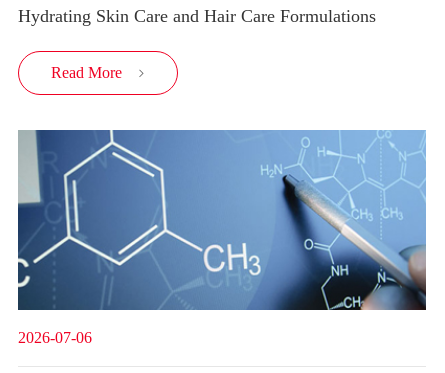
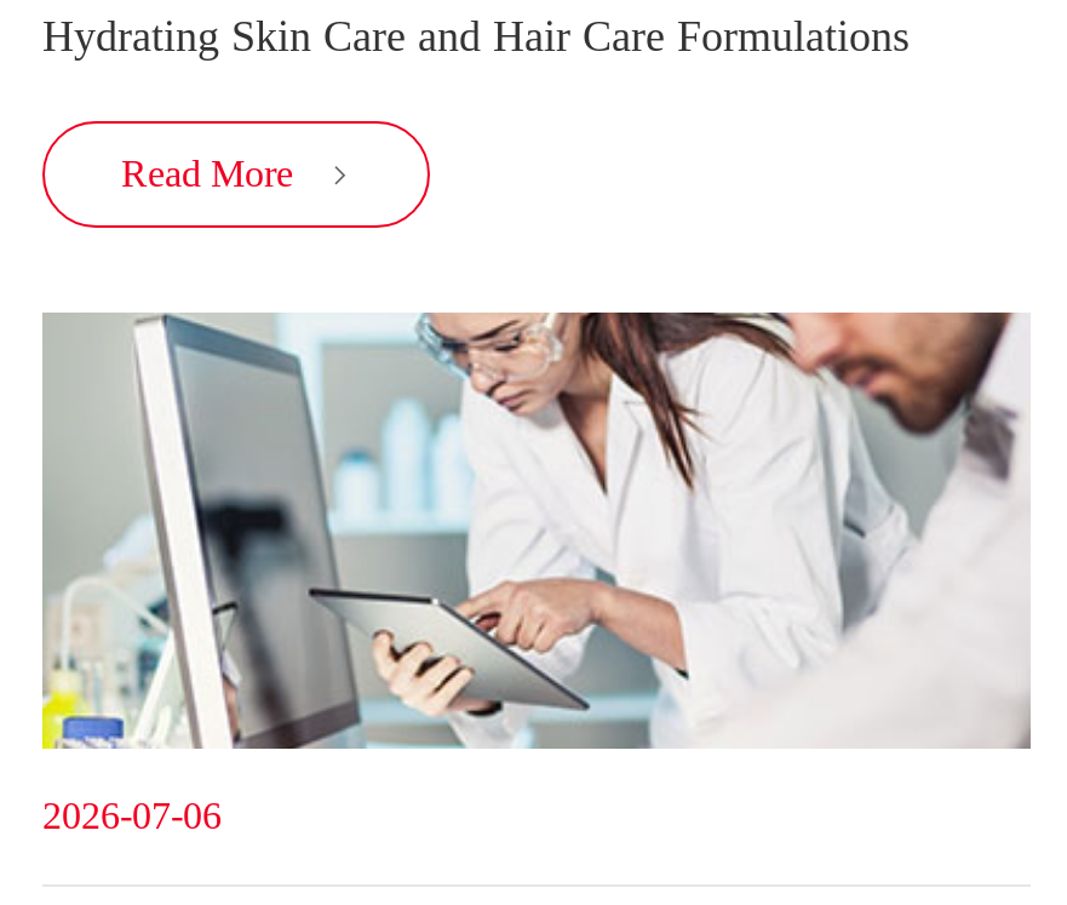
[17,129,426,311] [image] -> [40,310,1028,751] [image]

